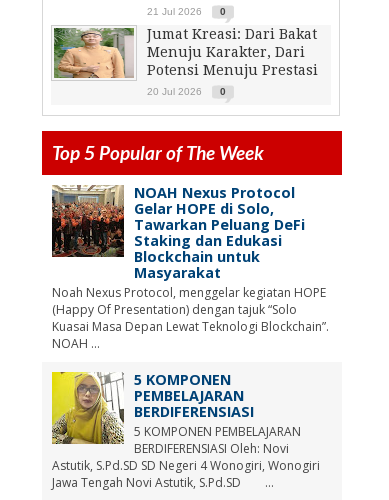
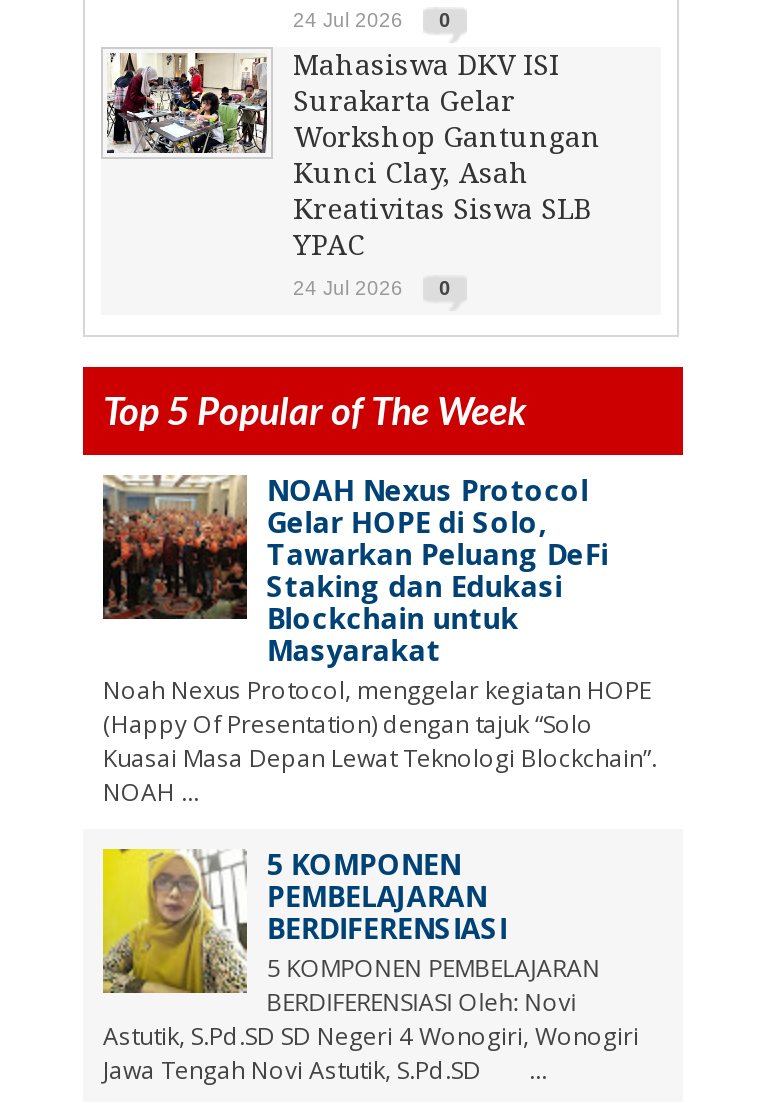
[147,6,226,17] 21 Jul 2026 0 -> [293,9,451,31] 24 Jul 2026 0
[53,26,318,79] [image] | Jumat Kreasi: Dari Bakat | Menuju Karakter, Dari | Potensi Menuju Prestasi -> [107,49,601,261] [image] | Mahasiswa DKV ISI | Surakarta Gelar | Workshop Gantungan | Kunci Clay, Asah | Kreativitas Siswa SLB | YPAC
[147,86,226,97] 20 Jul 2026 0 -> [293,277,451,299] 24 Jul 2026 0

